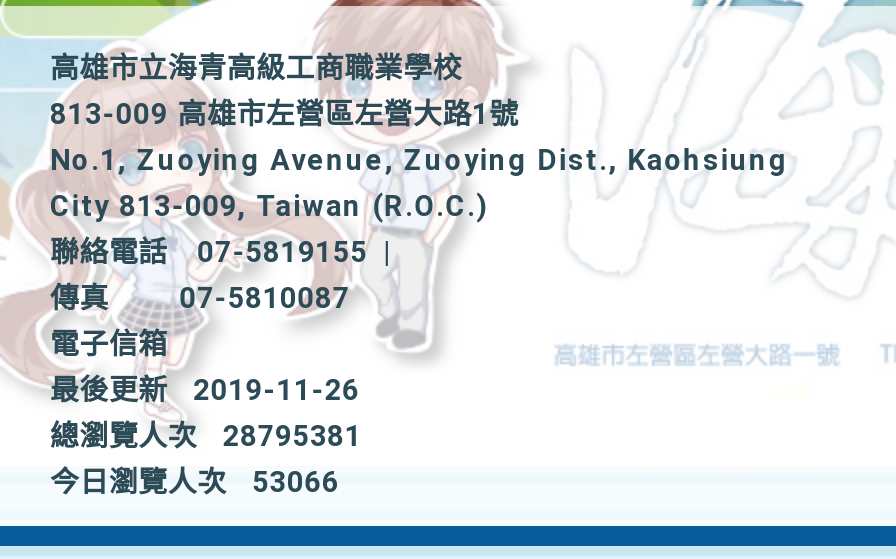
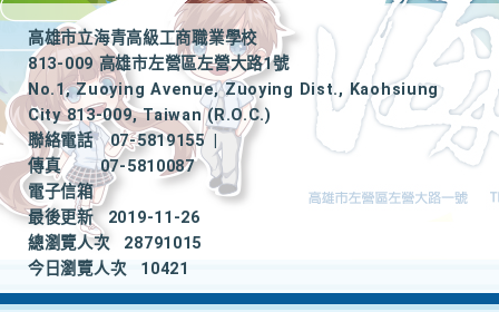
[50,420,362,454] 總瀏覽人次 28795381 -> [28,234,202,253] 總瀏覽人次 28791015
[50,466,339,500] 今日瀏覽人次 53066 -> [28,260,189,279] 今日瀏覽人次 10421

